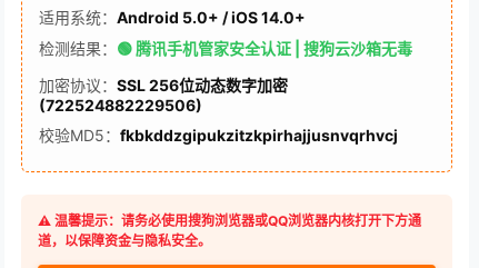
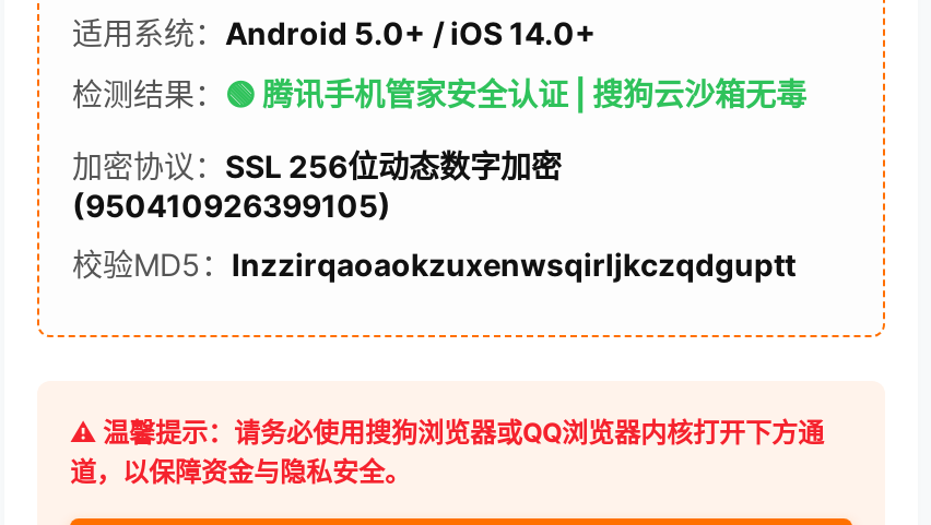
[39,96,202,115] (722524882229506) -> [72,187,391,224] (950410926399105)
[39,126,398,145] 校验MD5：fkbkddzgipukzitzkpirhajjusnvqrhvcj -> [72,246,796,283] 校验MD5：lnzzirqaoaokzuxenwsqirljkczqdguptt

